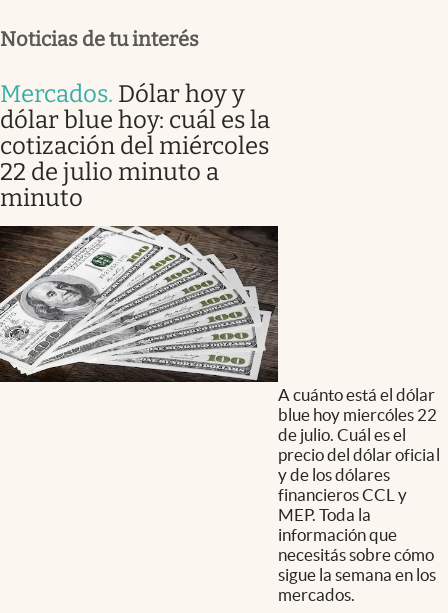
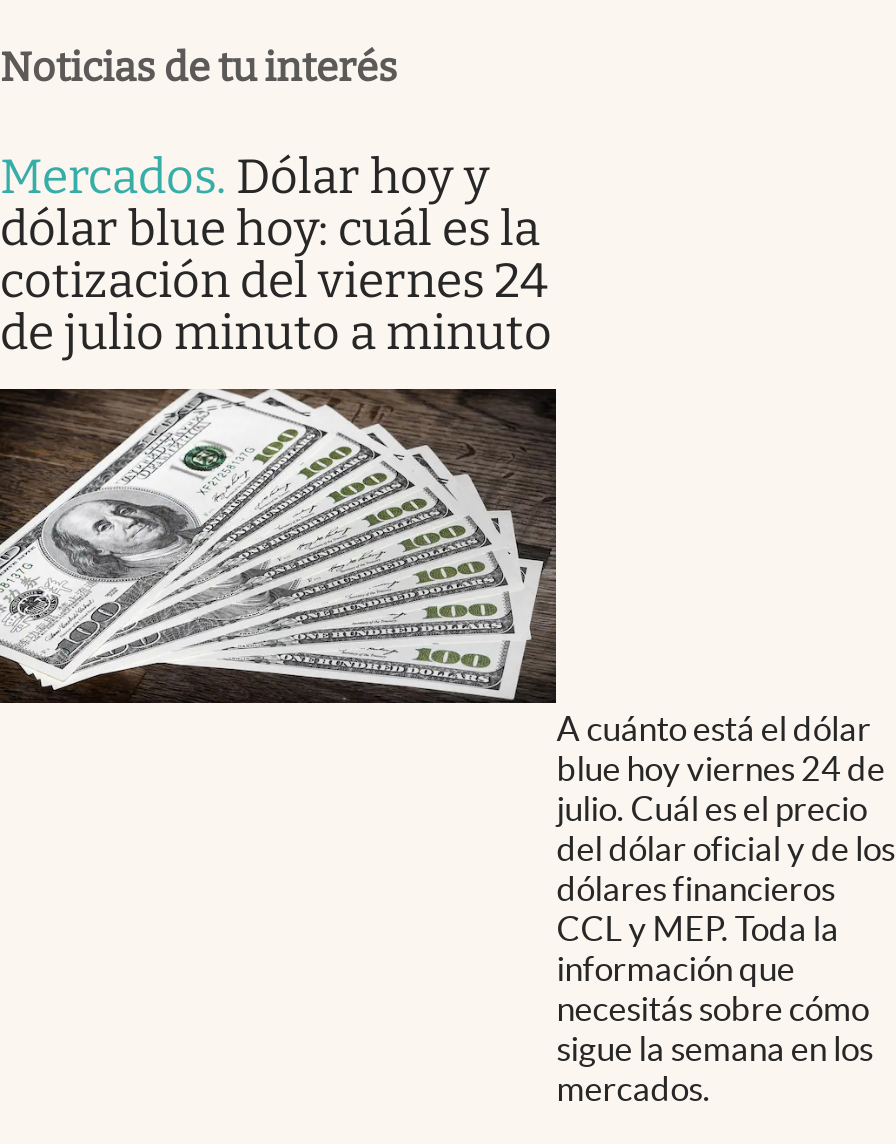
[0,132,269,212] cotización del miércoles | 22 de julio minuto a | minuto -> [0,253,552,361] cotización del viernes 24 | de julio minuto a minuto
[278,405,439,524] blue hoy miercóles 22 | de julio. Cuál es el | precio del dólar oficial | y de los dólares | financieros CCL y | MEP. Toda la -> [556,748,895,946] blue hoy viernes 24 de | julio. Cuál es el precio | del dólar oficial y de los | dólares financieros | CCL y MEP. Toda la

